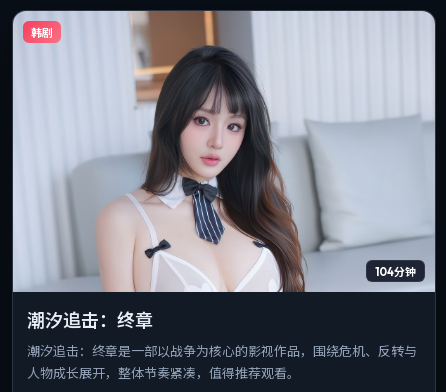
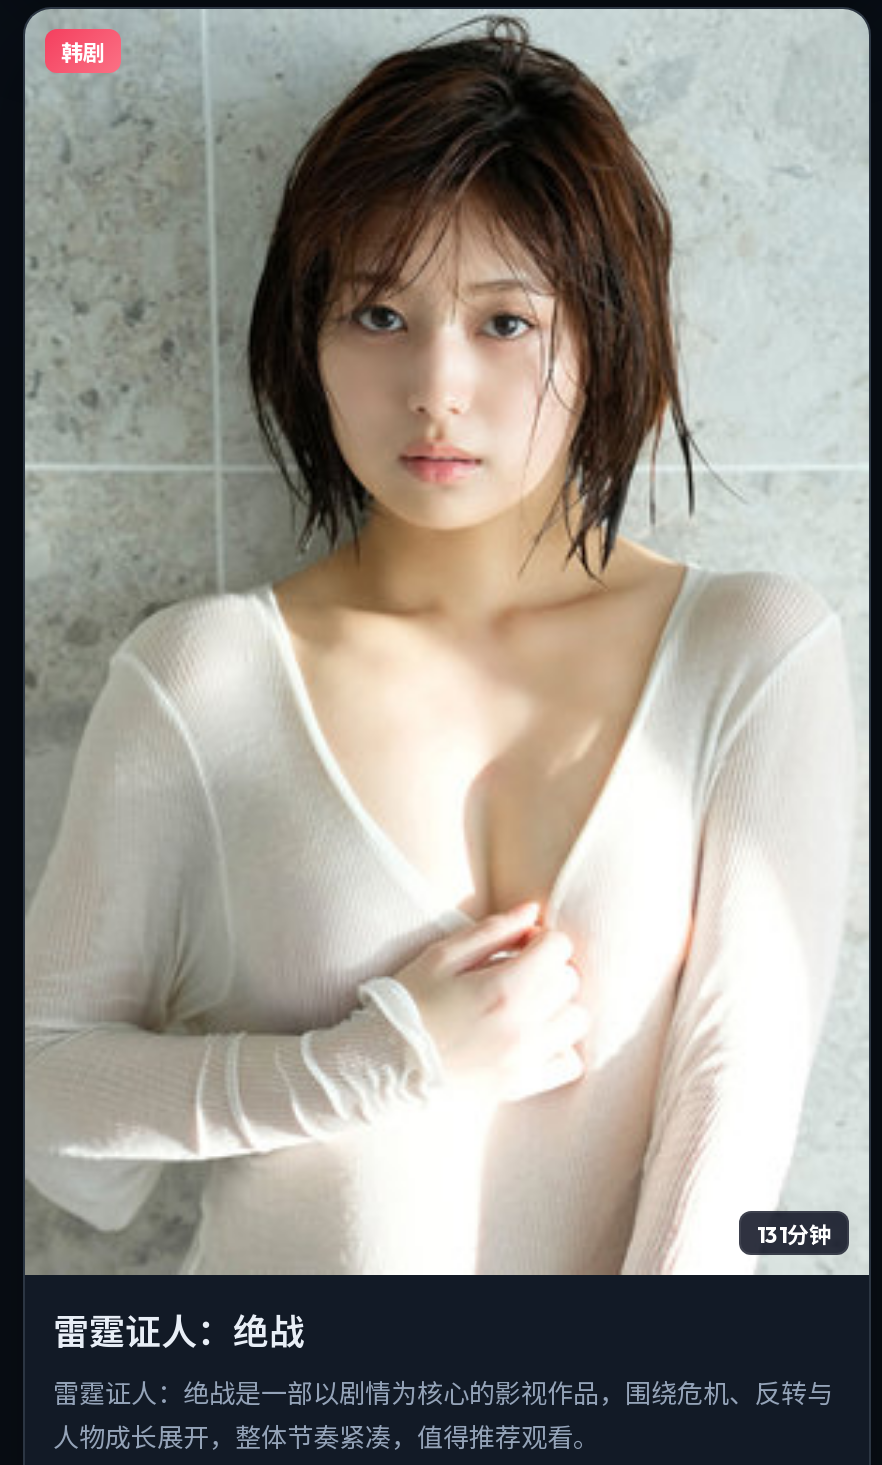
[13,10,435,293] [image] | 104分钟 -> [23,9,871,1275] [image] | 131分钟
[27,309,153,332] 潮汐追击：终章 -> [53,1309,305,1355] 雷霆证人：绝战
[27,343,417,359] 潮汐追击：终章是一部以战争为核心的影视作品，围绕危机、反转与 -> [53,1377,833,1409] 雷霆证人：绝战是一部以剧情为核心的影视作品，围绕危机、反转与

